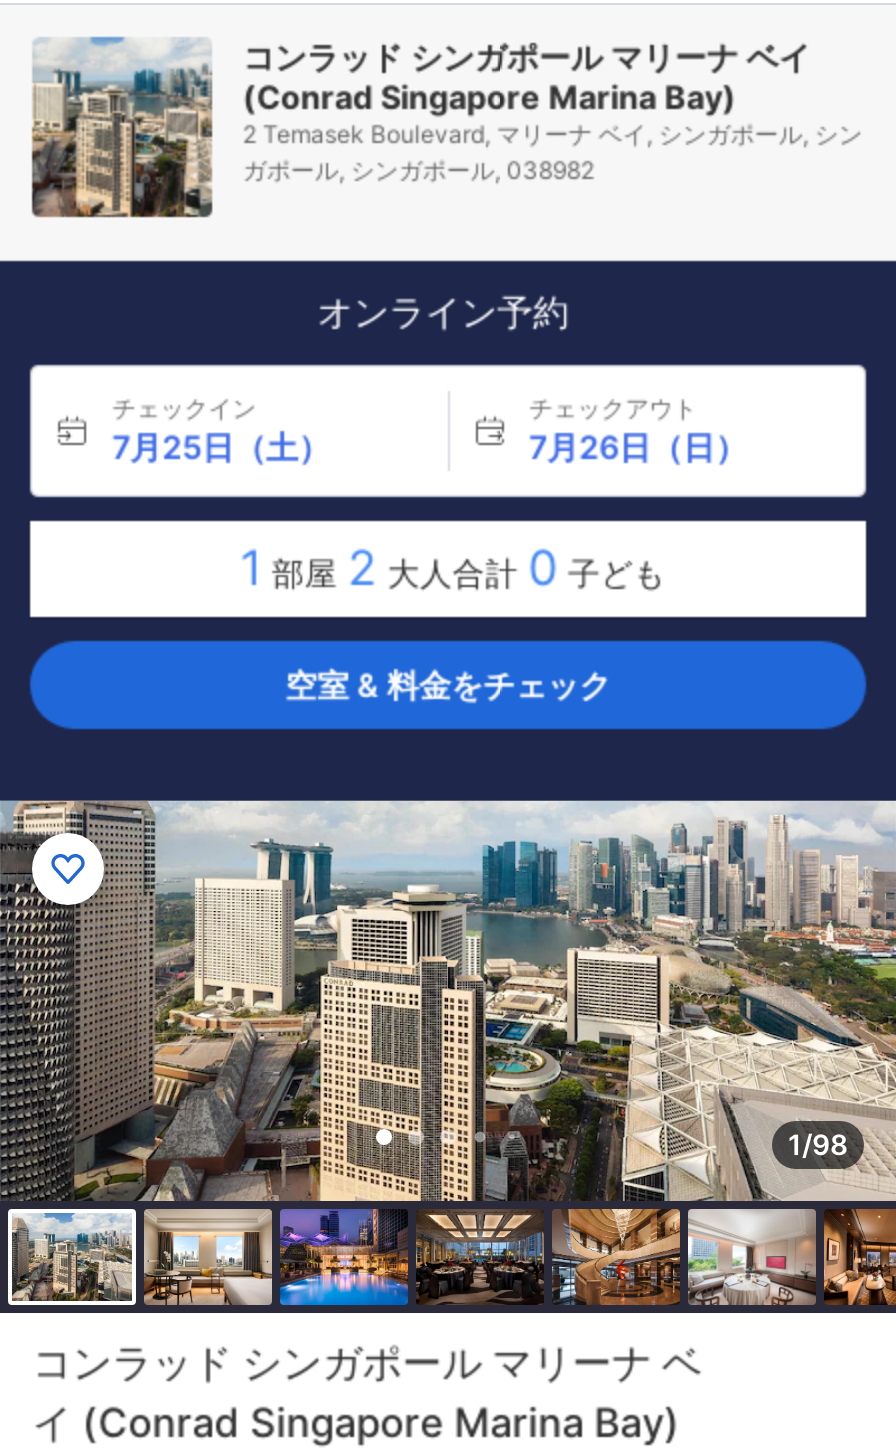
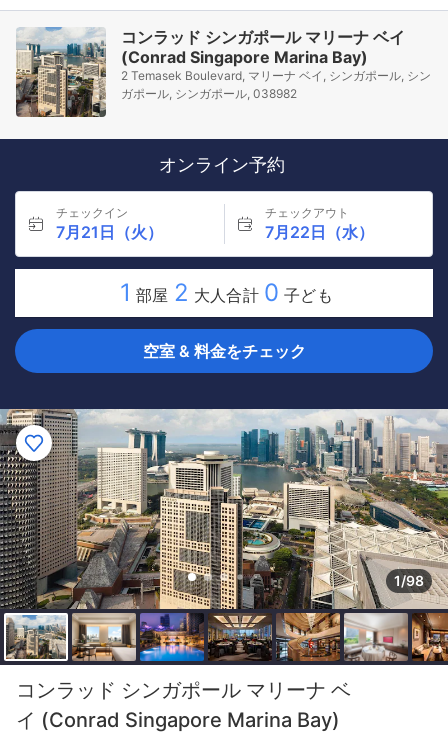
[112,427,330,467] 7月25日（土） -> [56,222,163,242] 7月21日（火）
[529,427,747,467] 7月26日（日） -> [264,222,373,242] 7月22日（水）

